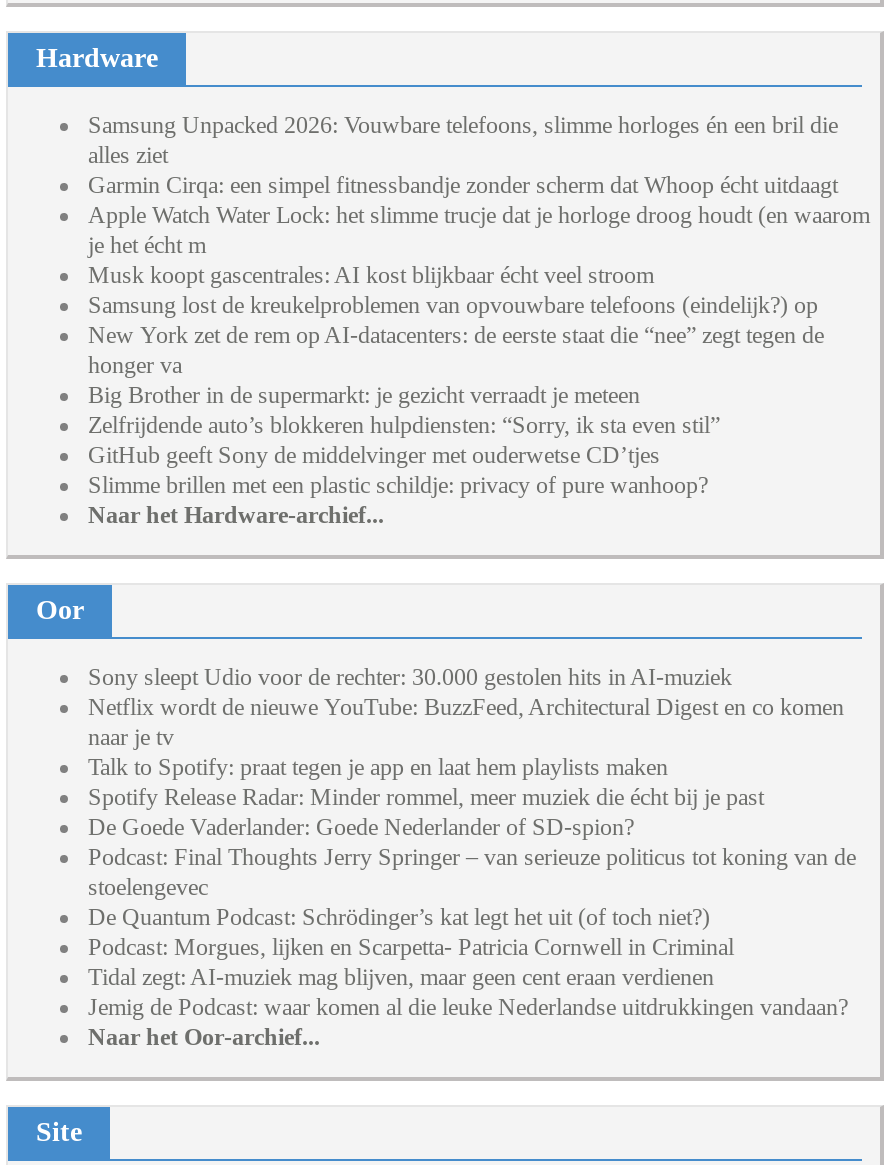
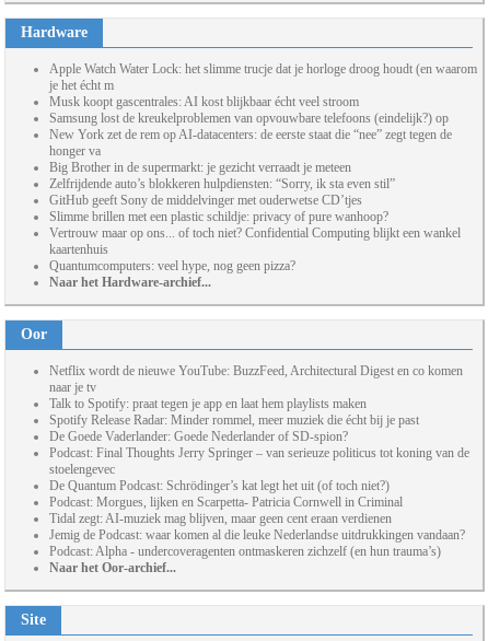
[88,111,838,199] Samsung Unpacked 2026: Vouwbare telefoons, slimme horloges én een bril die | alles ziet | Garmin Cirqa: een simpel fitnessbandje zonder scherm dat Whoop écht uitdaagt -> none
moved [88,201,870,499] -> [49,61,477,224]: Apple Watch Water Lock: het slimme trucje dat je horloge droog houdt (en waarom | je het écht m | Musk koopt gascentrales: AI kost blijkbaar écht veel stroom | ... | GitHub geeft Sony de middelvinger met ouderwetse CD’tjes | Slimme brillen met een plastic schildje: privacy of pure wanhoop?
none -> [49,226,461,274] Vertrouw maar op ons... of toch niet? Confidential Computing blijkt een wankel | kaartenhuis | Quantumcomputers: veel hype, nog geen pizza?
[88,663,732,691] Sony sleept Udio voor de rechter: 30.000 gestolen hits in AI-muziek -> none
none -> [49,544,441,559] Podcast: Alpha - undercoveragenten ontmaskeren zichzelf (en hun trauma’s)

